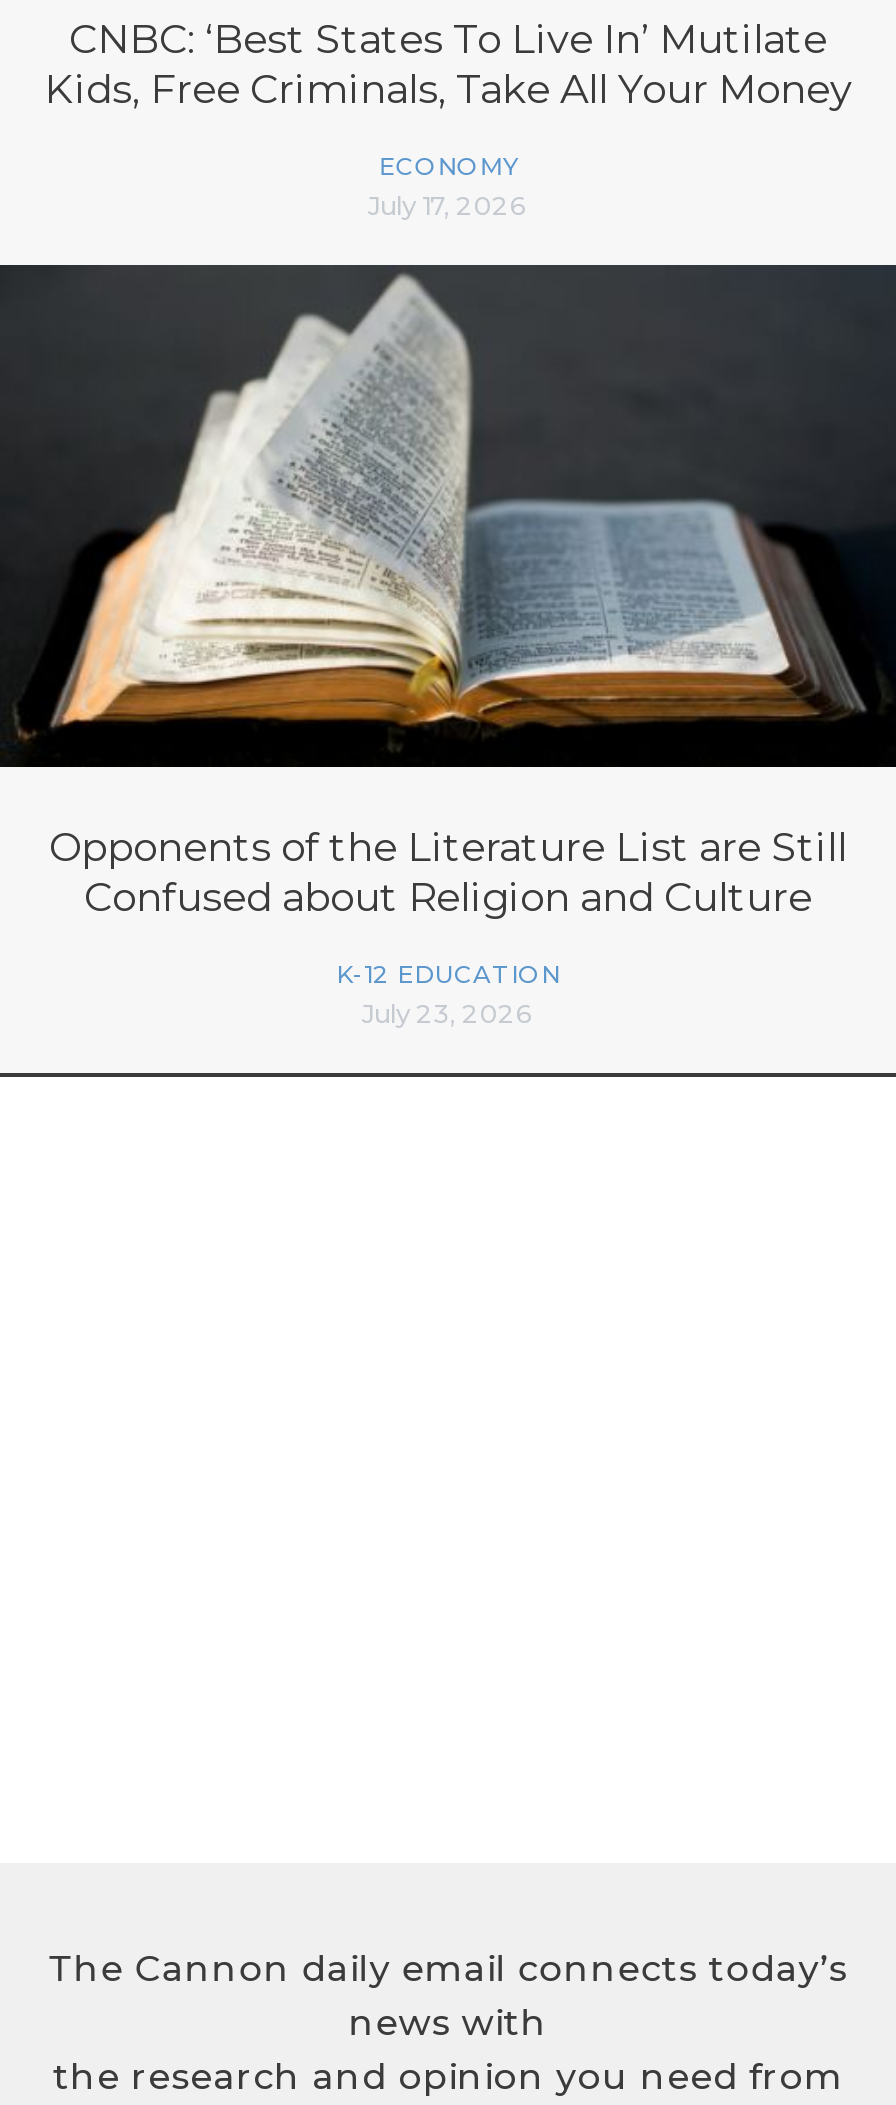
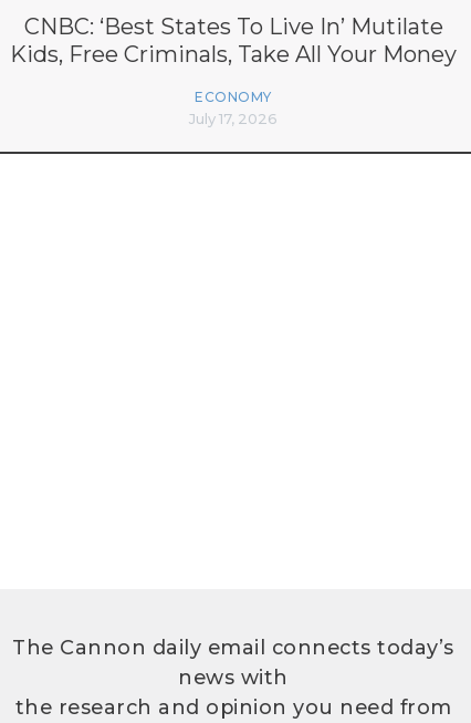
[6,267,890,1028] [image] | Opponents of the Literature List are Still | Confused about Religion and Culture | K-12 EDUCATION | July 23, 2026 -> none

